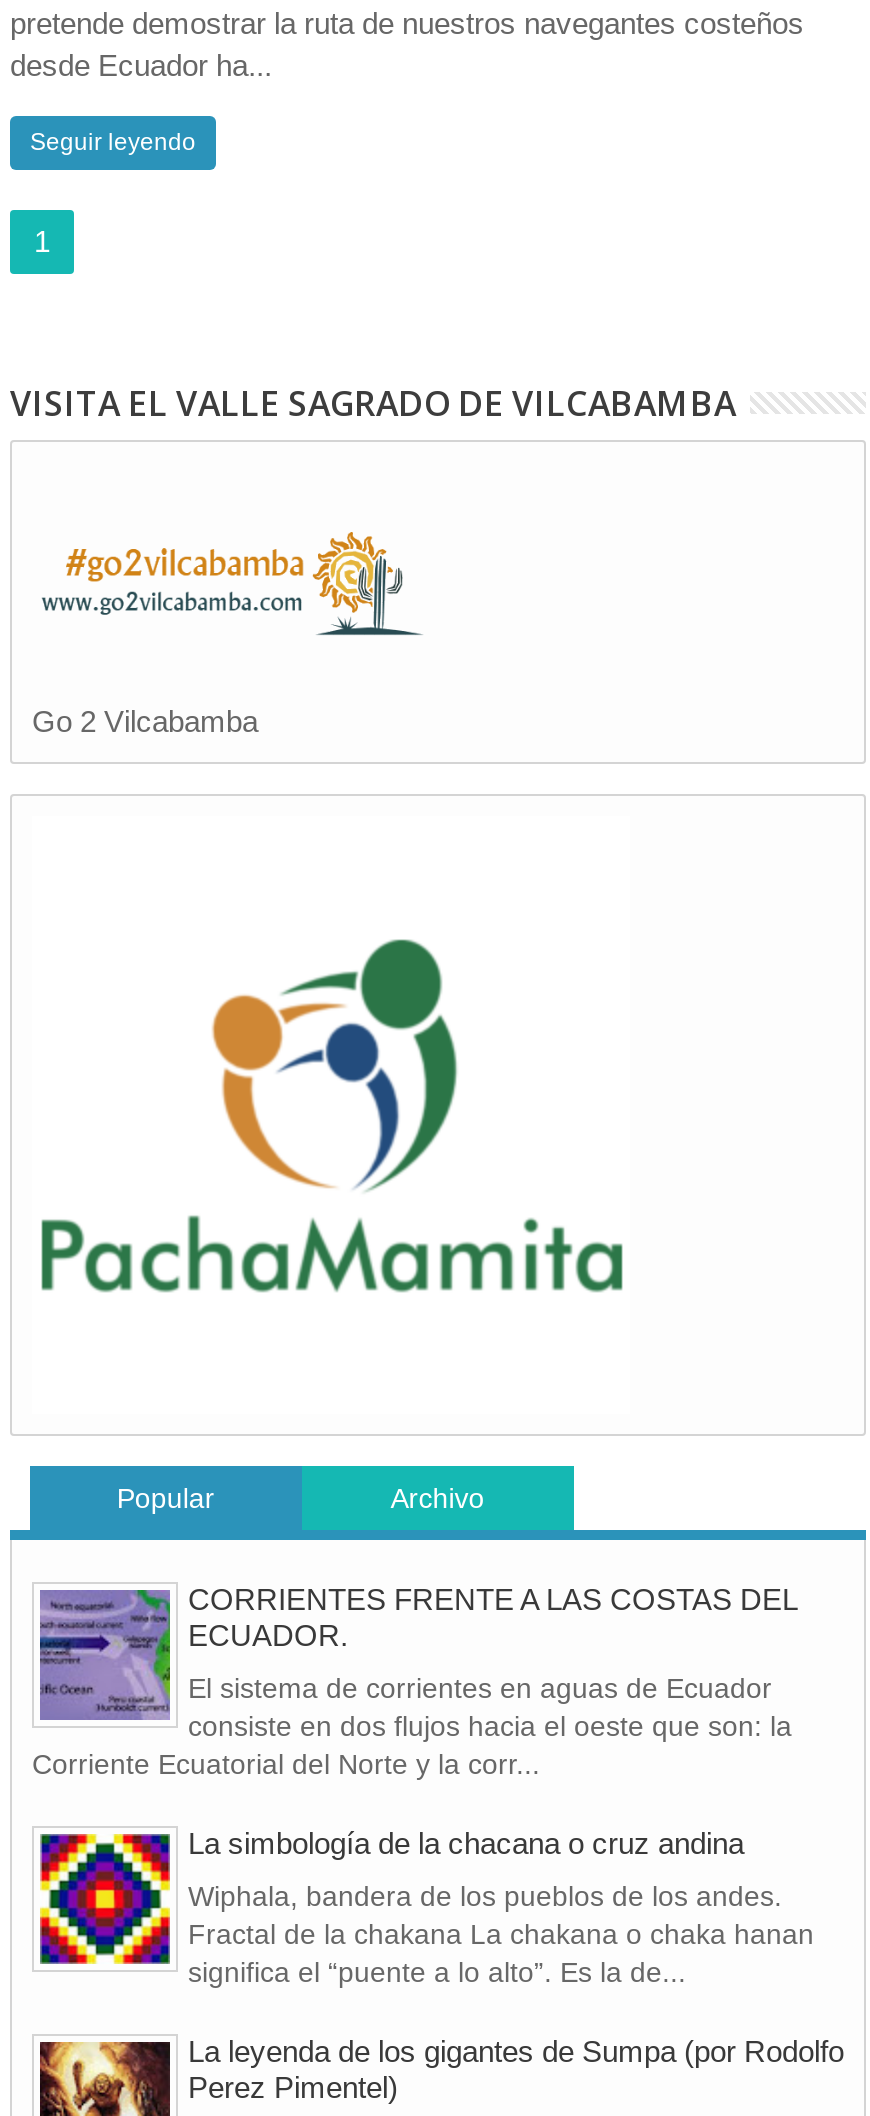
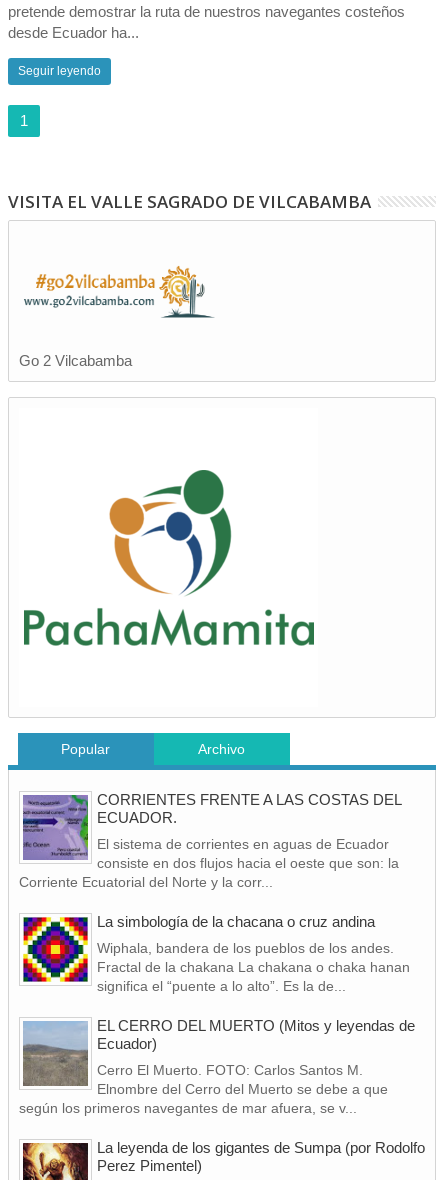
none -> [19,1016,415,1115] [image] | EL CERRO DEL MUERTO (Mitos y leyendas de | Ecuador) | Cerro El Muerto. FOTO: Carlos Santos M. | Elnombre del Cerro del Muerto se debe a que | según los primeros navegantes de mar afuera, se v...

